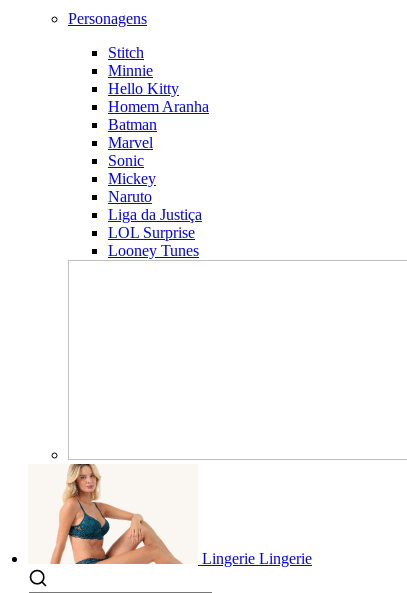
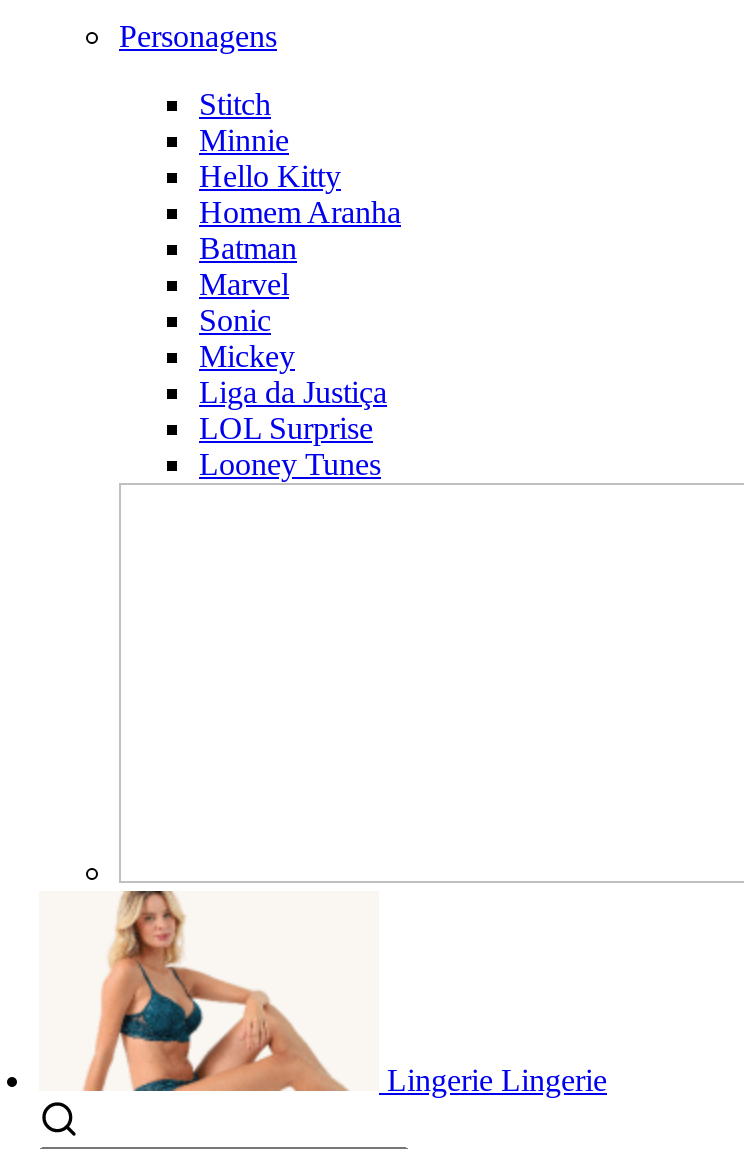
[108,188,152,205] Naruto -> none

